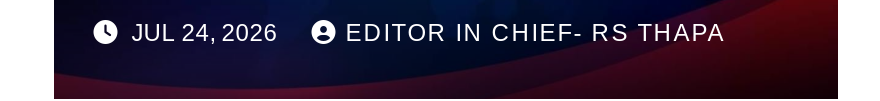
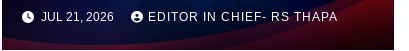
[126,20,284,48] JUL 24, 2026 -> [38,10,117,24] JUL 21, 2026

